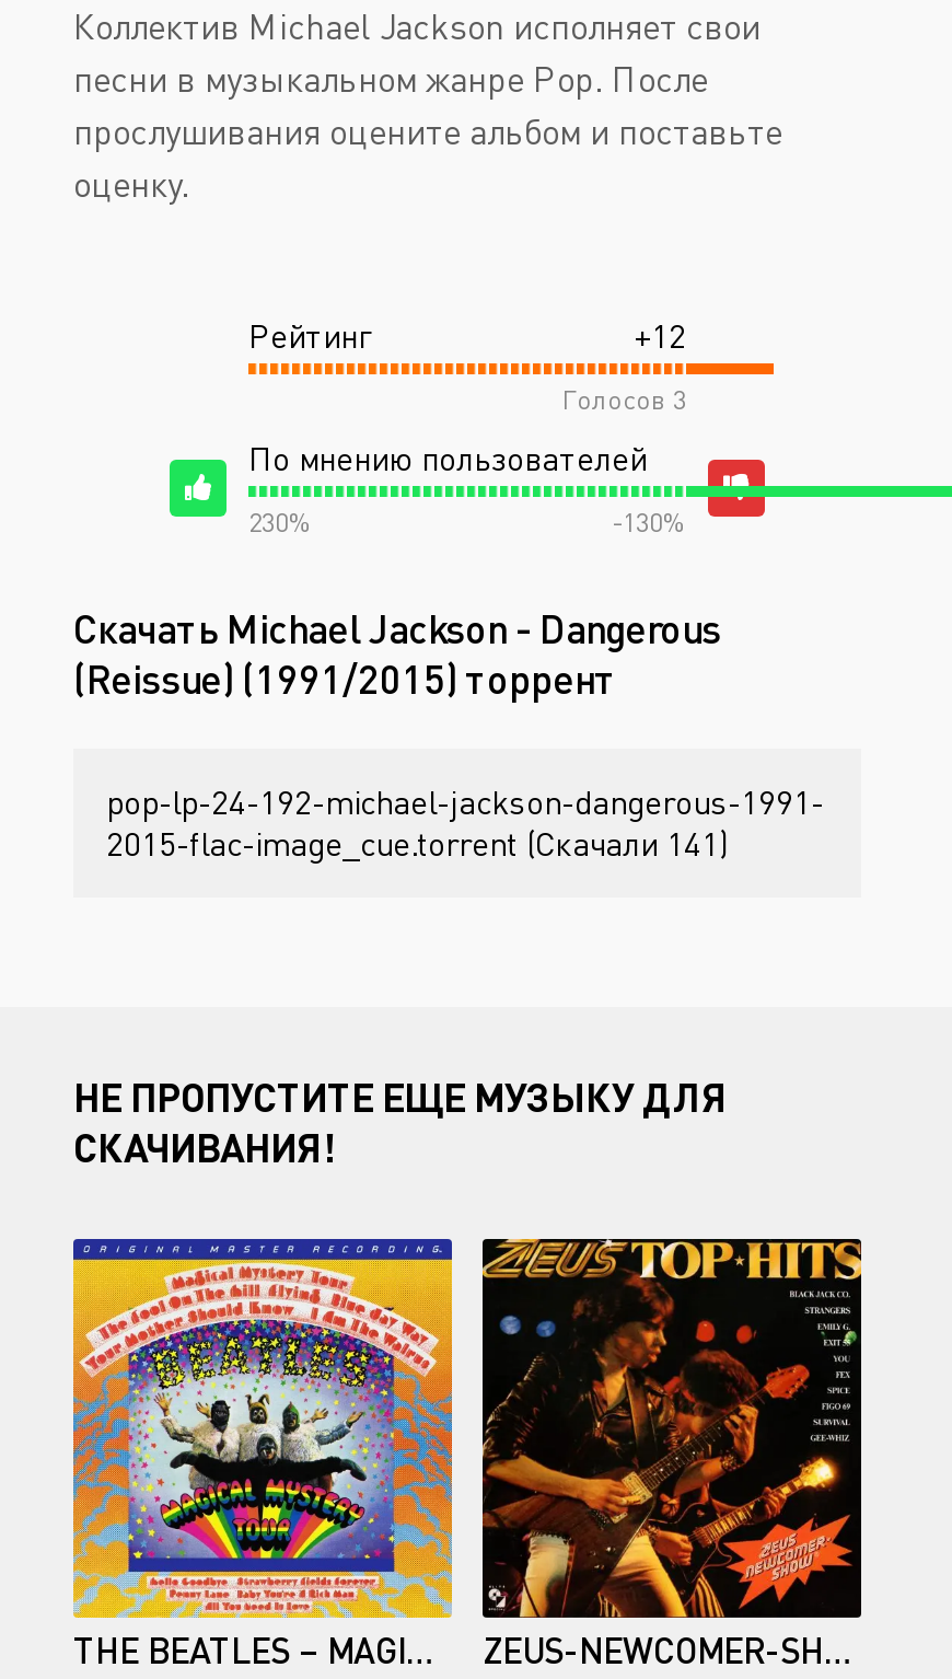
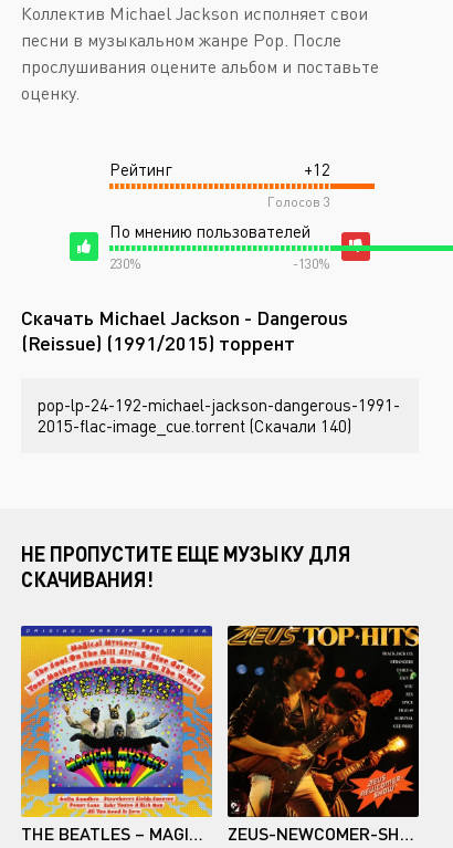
[106,823,728,862] 2015-flac-image_cue.torrent (Скачали 141) -> [38,416,351,436] 2015-flac-image_cue.torrent (Скачали 140)

